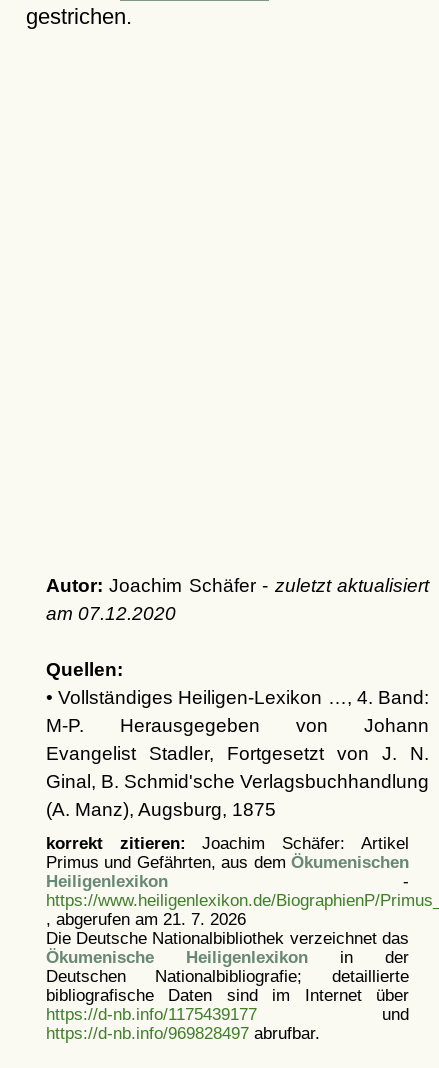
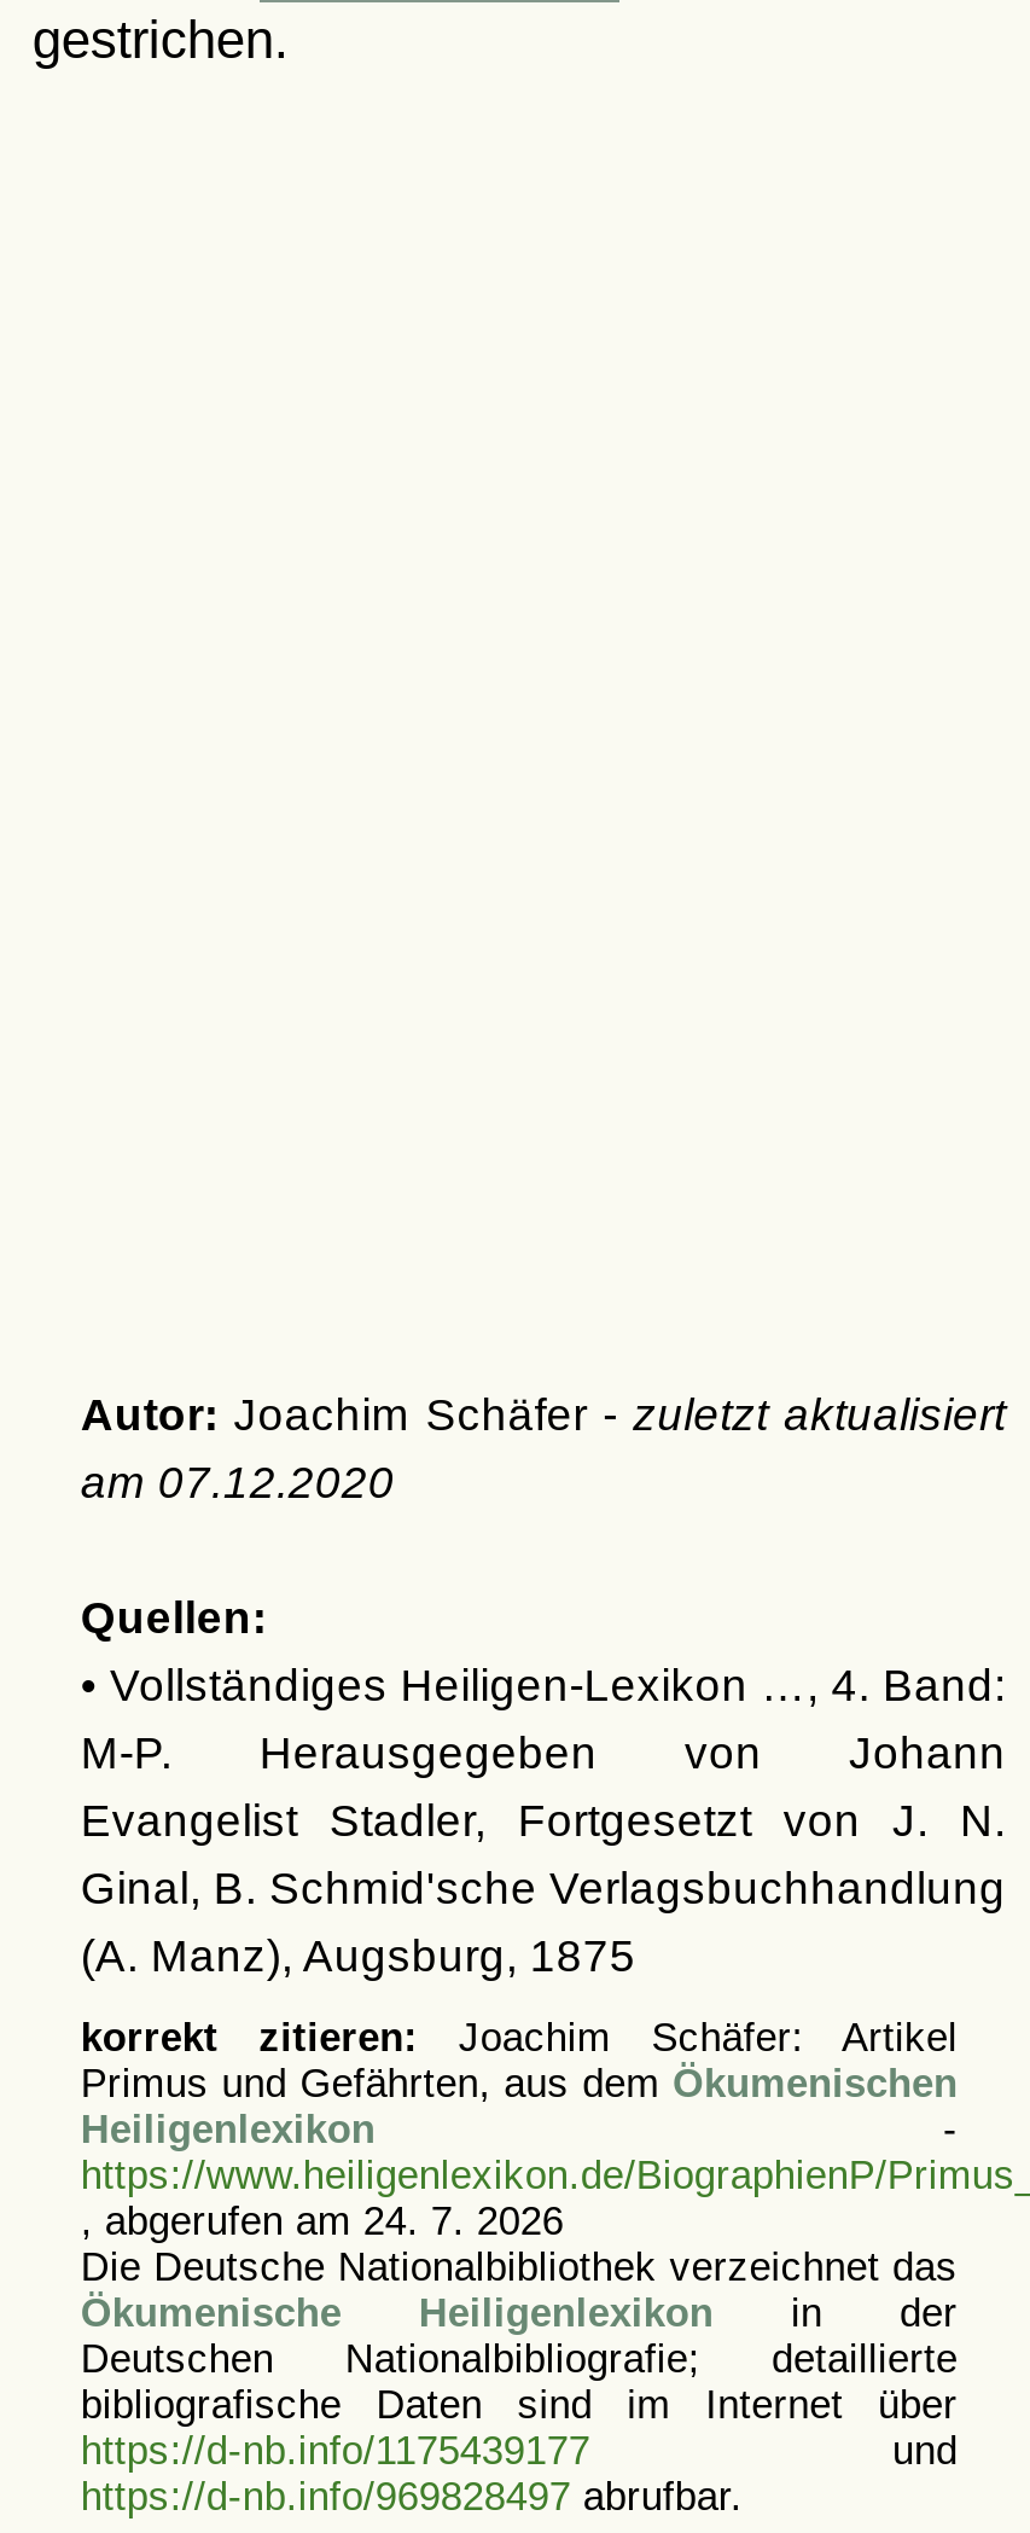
[46,910,246,928] , abgerufen am 21. 7. 2026 -> [80,2198,563,2242] , abgerufen am 24. 7. 2026

